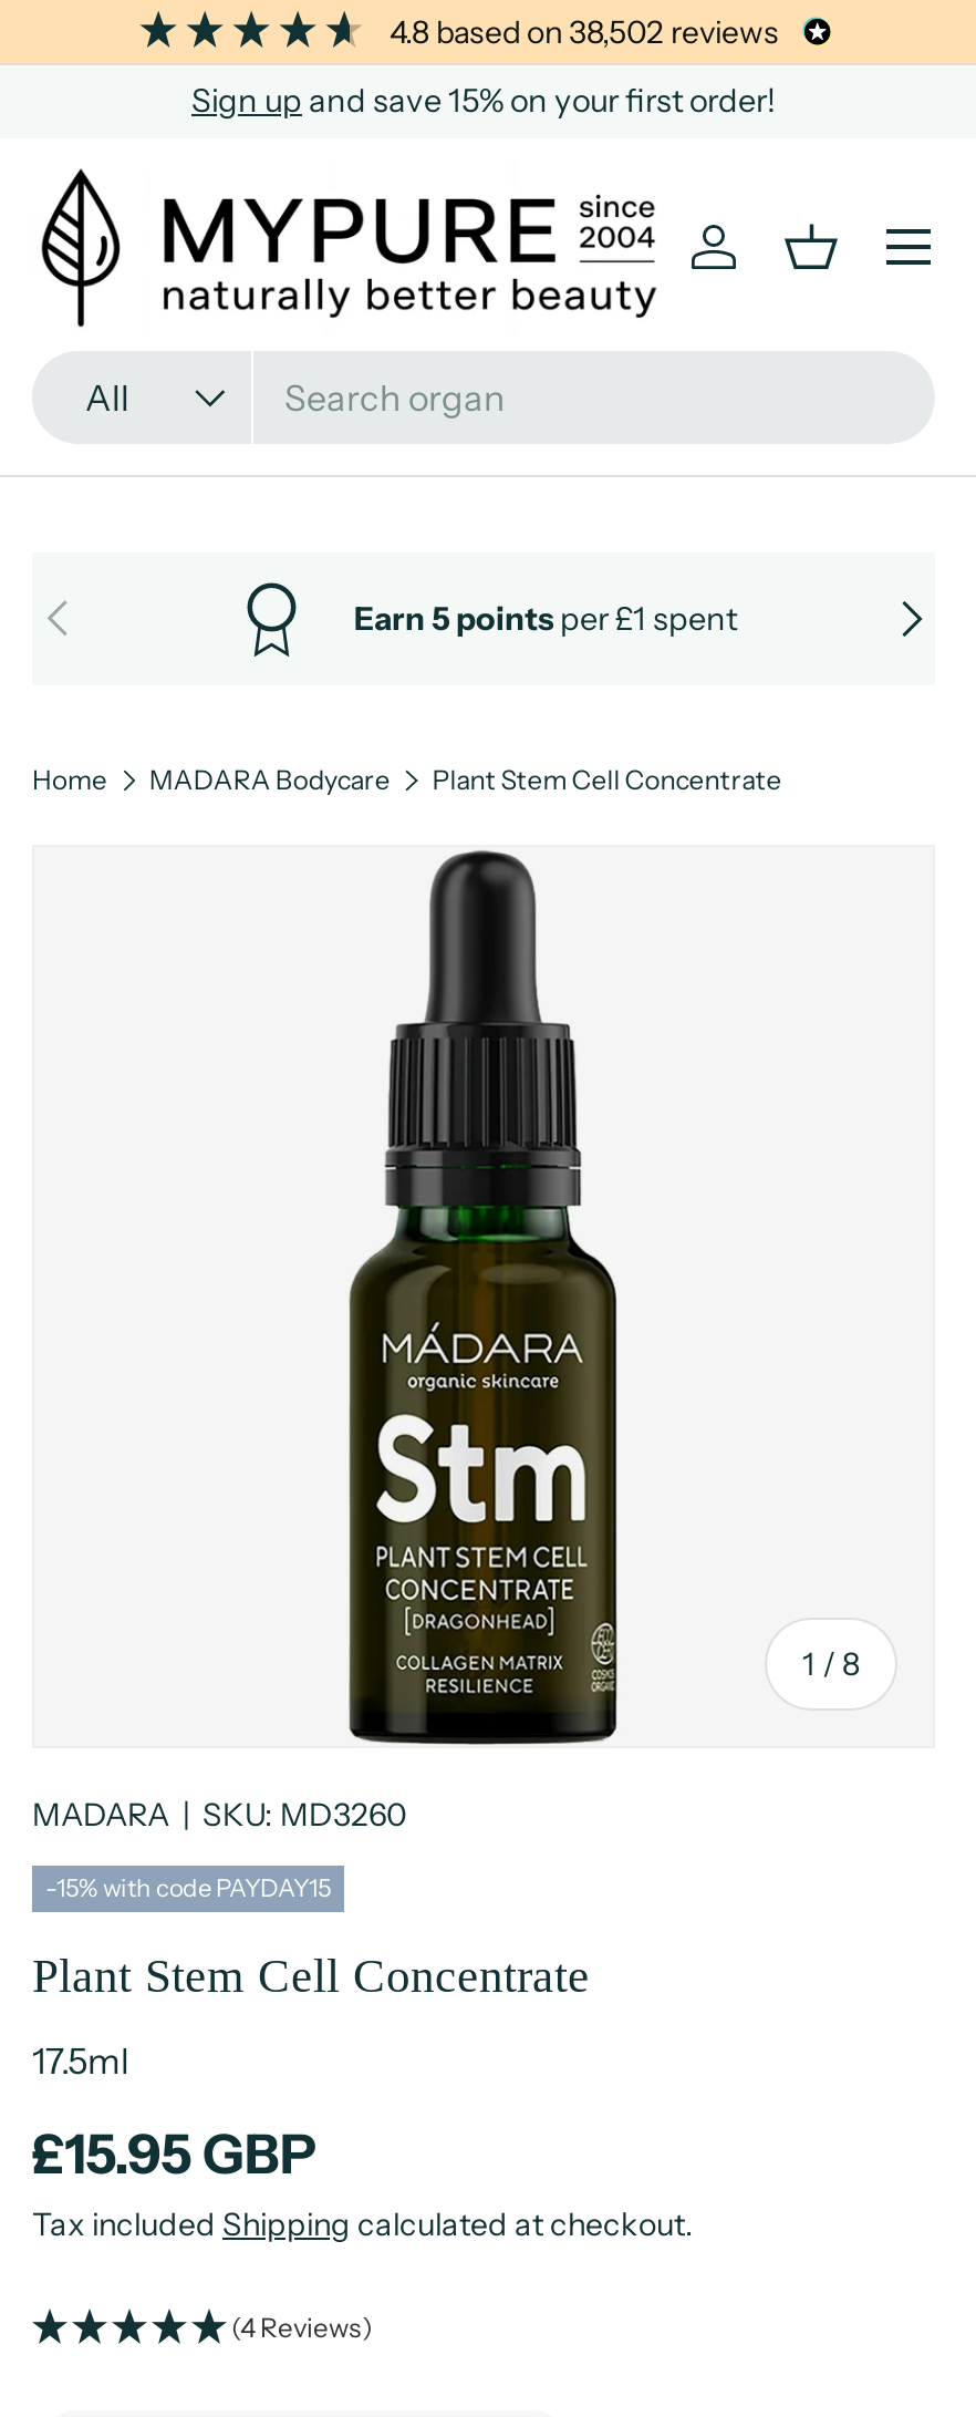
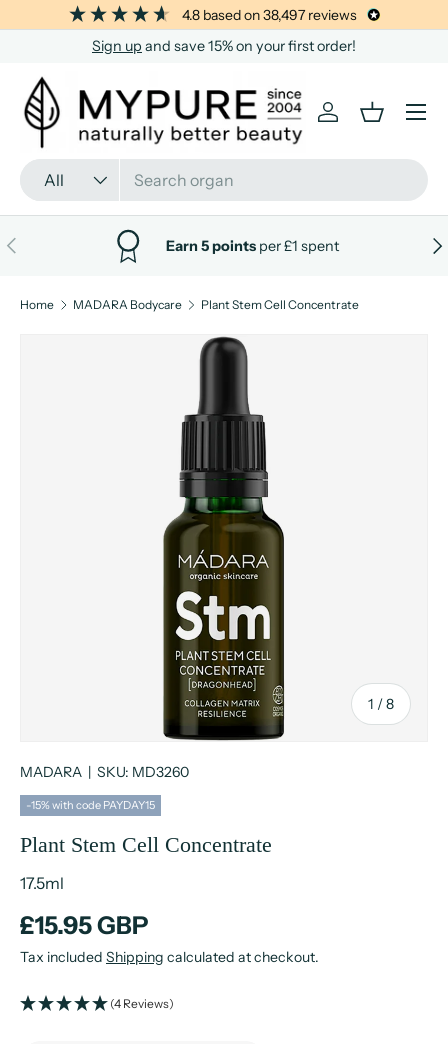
[390,11,779,51] 4.8 based on 38,502 reviews -> [182,5,357,23] 4.8 based on 38,497 reviews

